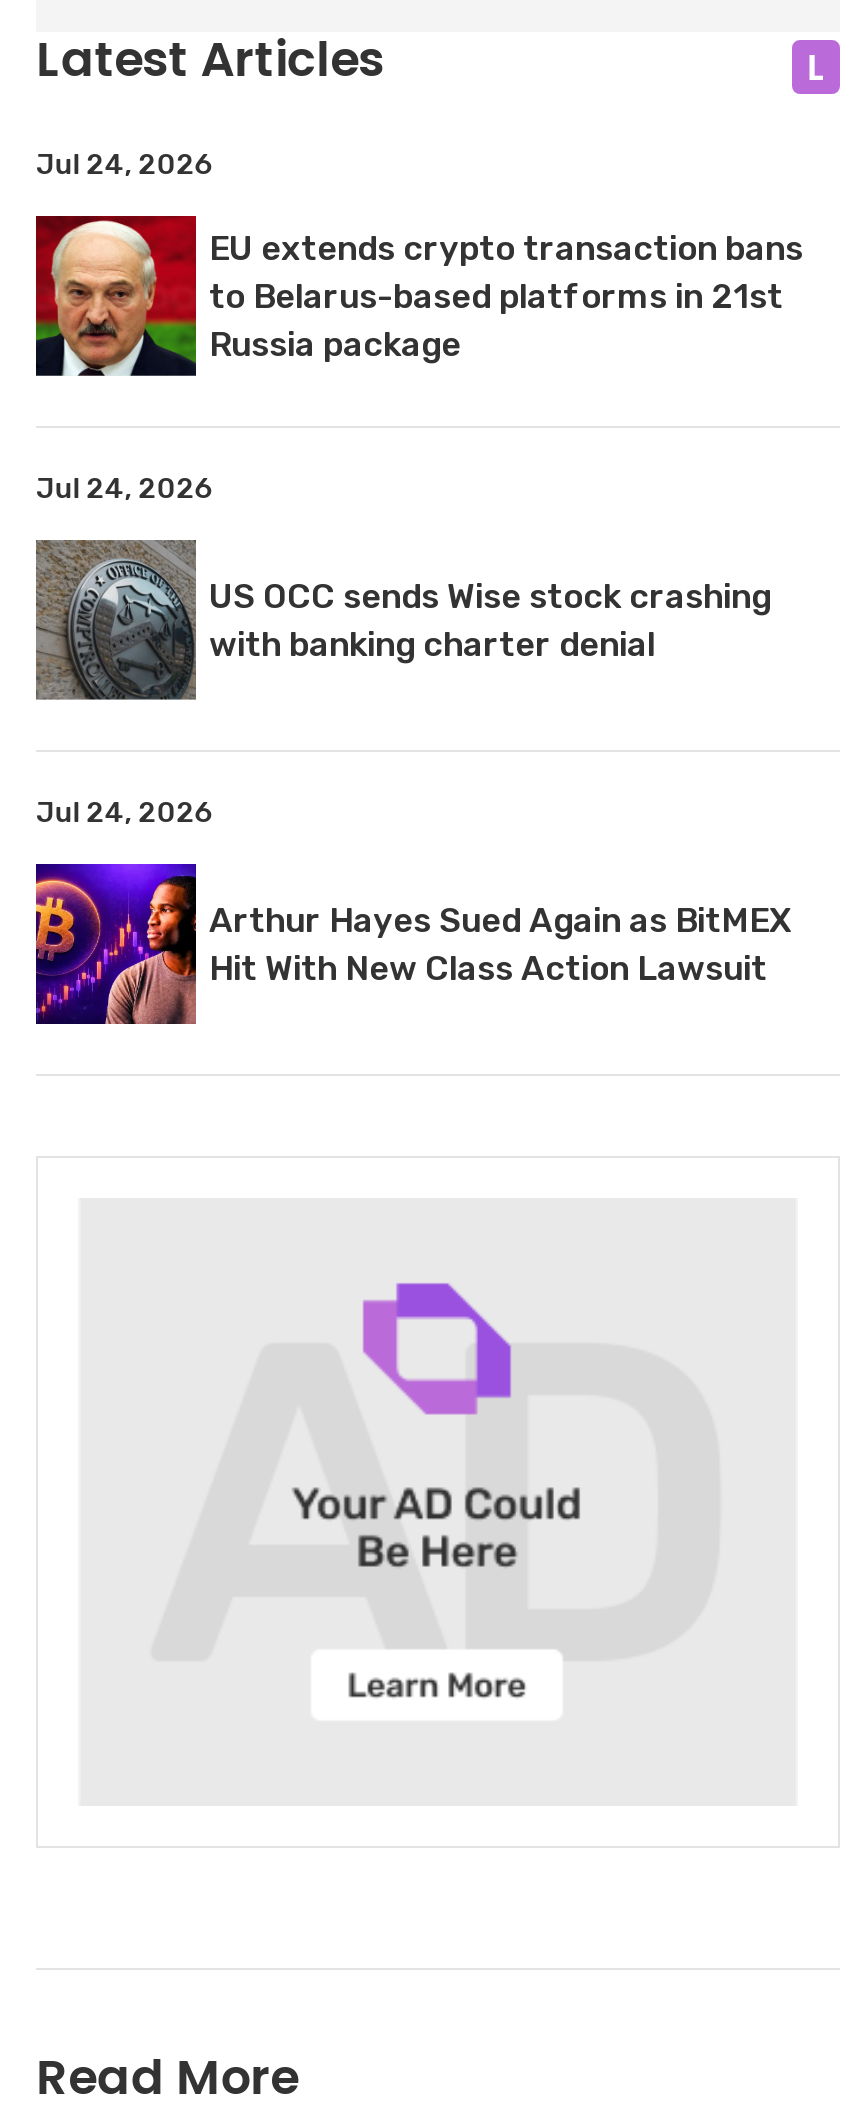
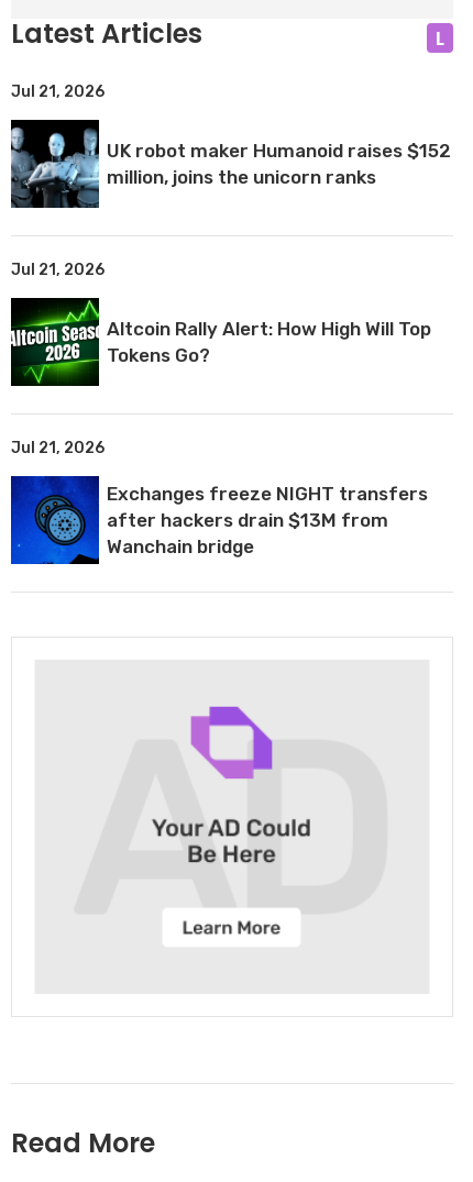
[36,148,212,182] Jul 24, 2026 -> [11,82,105,101] Jul 21, 2026
[34,214,803,376] [image] | EU extends crypto transaction bans | to Belarus-based platforms in 21st | Russia package -> [10,119,450,209] [image] | UK robot maker Humanoid raises $152 | million, joins the unicorn ranks
[36,472,212,506] Jul 24, 2026 -> [11,261,105,279] Jul 21, 2026
[34,538,771,702] [image] | US OCC sends Wise stock crashing | with banking charter denial -> [10,297,431,387] [image] | Altcoin Rally Alert: How High Will Top | Tokens Go?
[36,796,212,830] Jul 24, 2026 -> [11,439,105,457] Jul 21, 2026
[34,862,791,1026] [image] | Arthur Hayes Sued Again as BitMEX | Hit With New Class Action Lawsuit -> [10,475,427,565] [image] | Exchanges freeze NIGHT transfers | after hackers drain $13M from | Wanchain bridge

